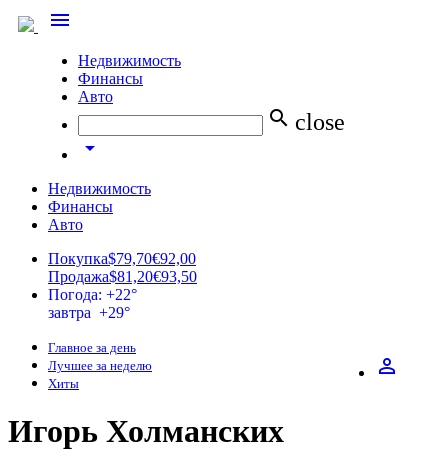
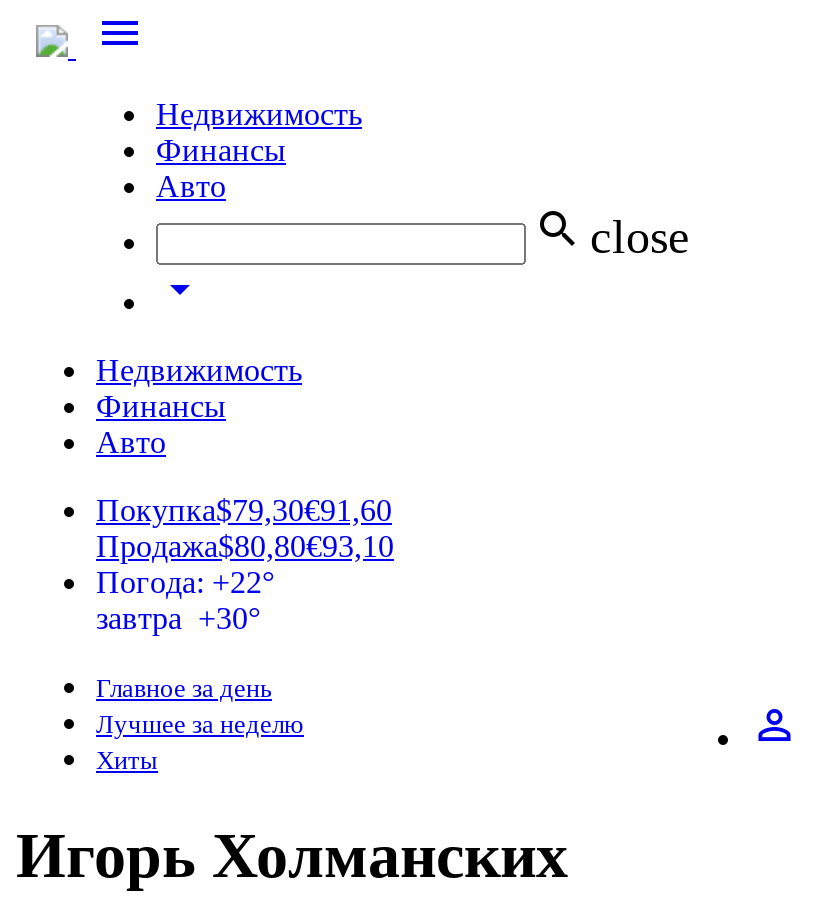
[48,250,196,267] Покупка$79,70€92,00 -> [96,493,392,527] Покупка$79,30€91,60
[48,268,197,285] Продажа$81,20€93,50 -> [96,529,394,563] Продажа$80,80€93,10
[48,304,130,321] завтра +29° -> [96,601,260,635] завтра +30°

